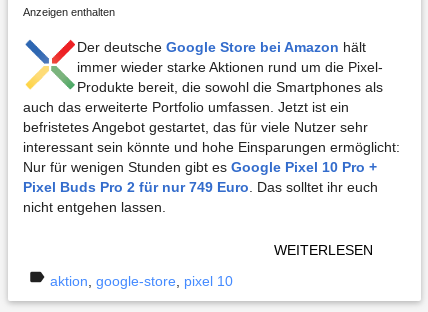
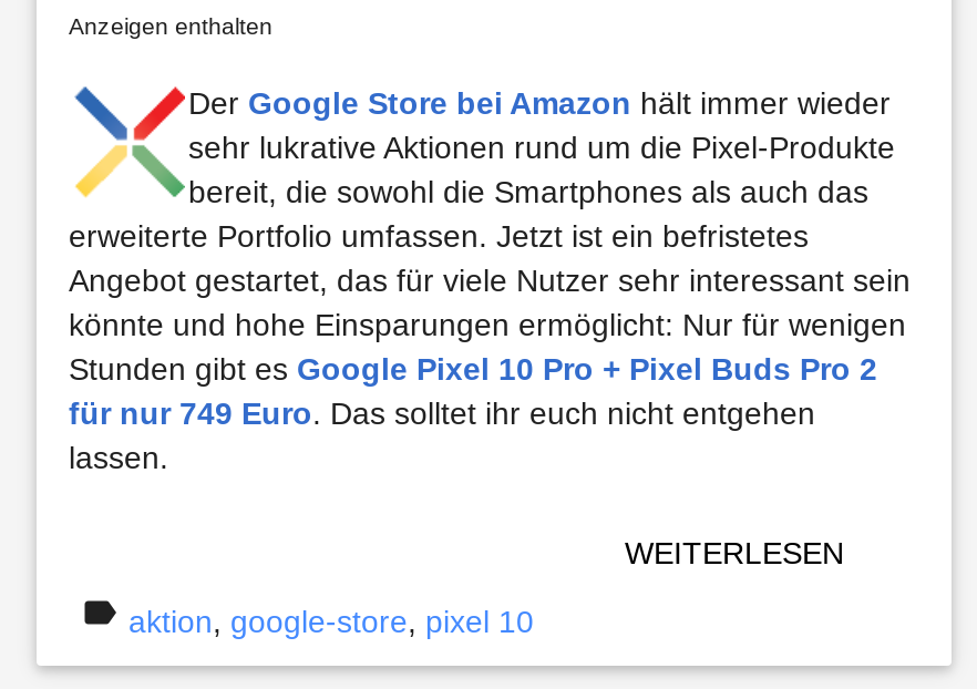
[22,39,399,215] Der deutsche Google Store bei Amazon hält | immer wieder starke Aktionen rund um die Pixel- | Produkte bereit, die sowohl die Smartphones als | auch das erweiterte Portfolio umfassen. Jetzt ist ein | befristetes Angebot gestartet, das für viele Nutzer sehr | interessant sein könnte und hohe Einsparungen ermöglicht: | Nur für wenigen Stunden gibt es Google Pixel 10 Pro + | Pixel Buds Pro 2 für nur 749 Euro. Das solltet ihr euch | nicht entgehen lassen. -> [69,85,911,475] Der Google Store bei Amazon hält immer wieder | sehr lukrative Aktionen rund um die Pixel-Produkte | bereit, die sowohl die Smartphones als auch das | erweiterte Portfolio umfassen. Jetzt ist ein befristetes | Angebot gestartet, das für viele Nutzer sehr interessant sein | könnte und hohe Einsparungen ermöglicht: Nur für wenigen | Stunden gibt es Google Pixel 10 Pro + Pixel Buds Pro 2 | für nur 749 Euro. Das solltet ihr euch nicht entgehen | lassen.

